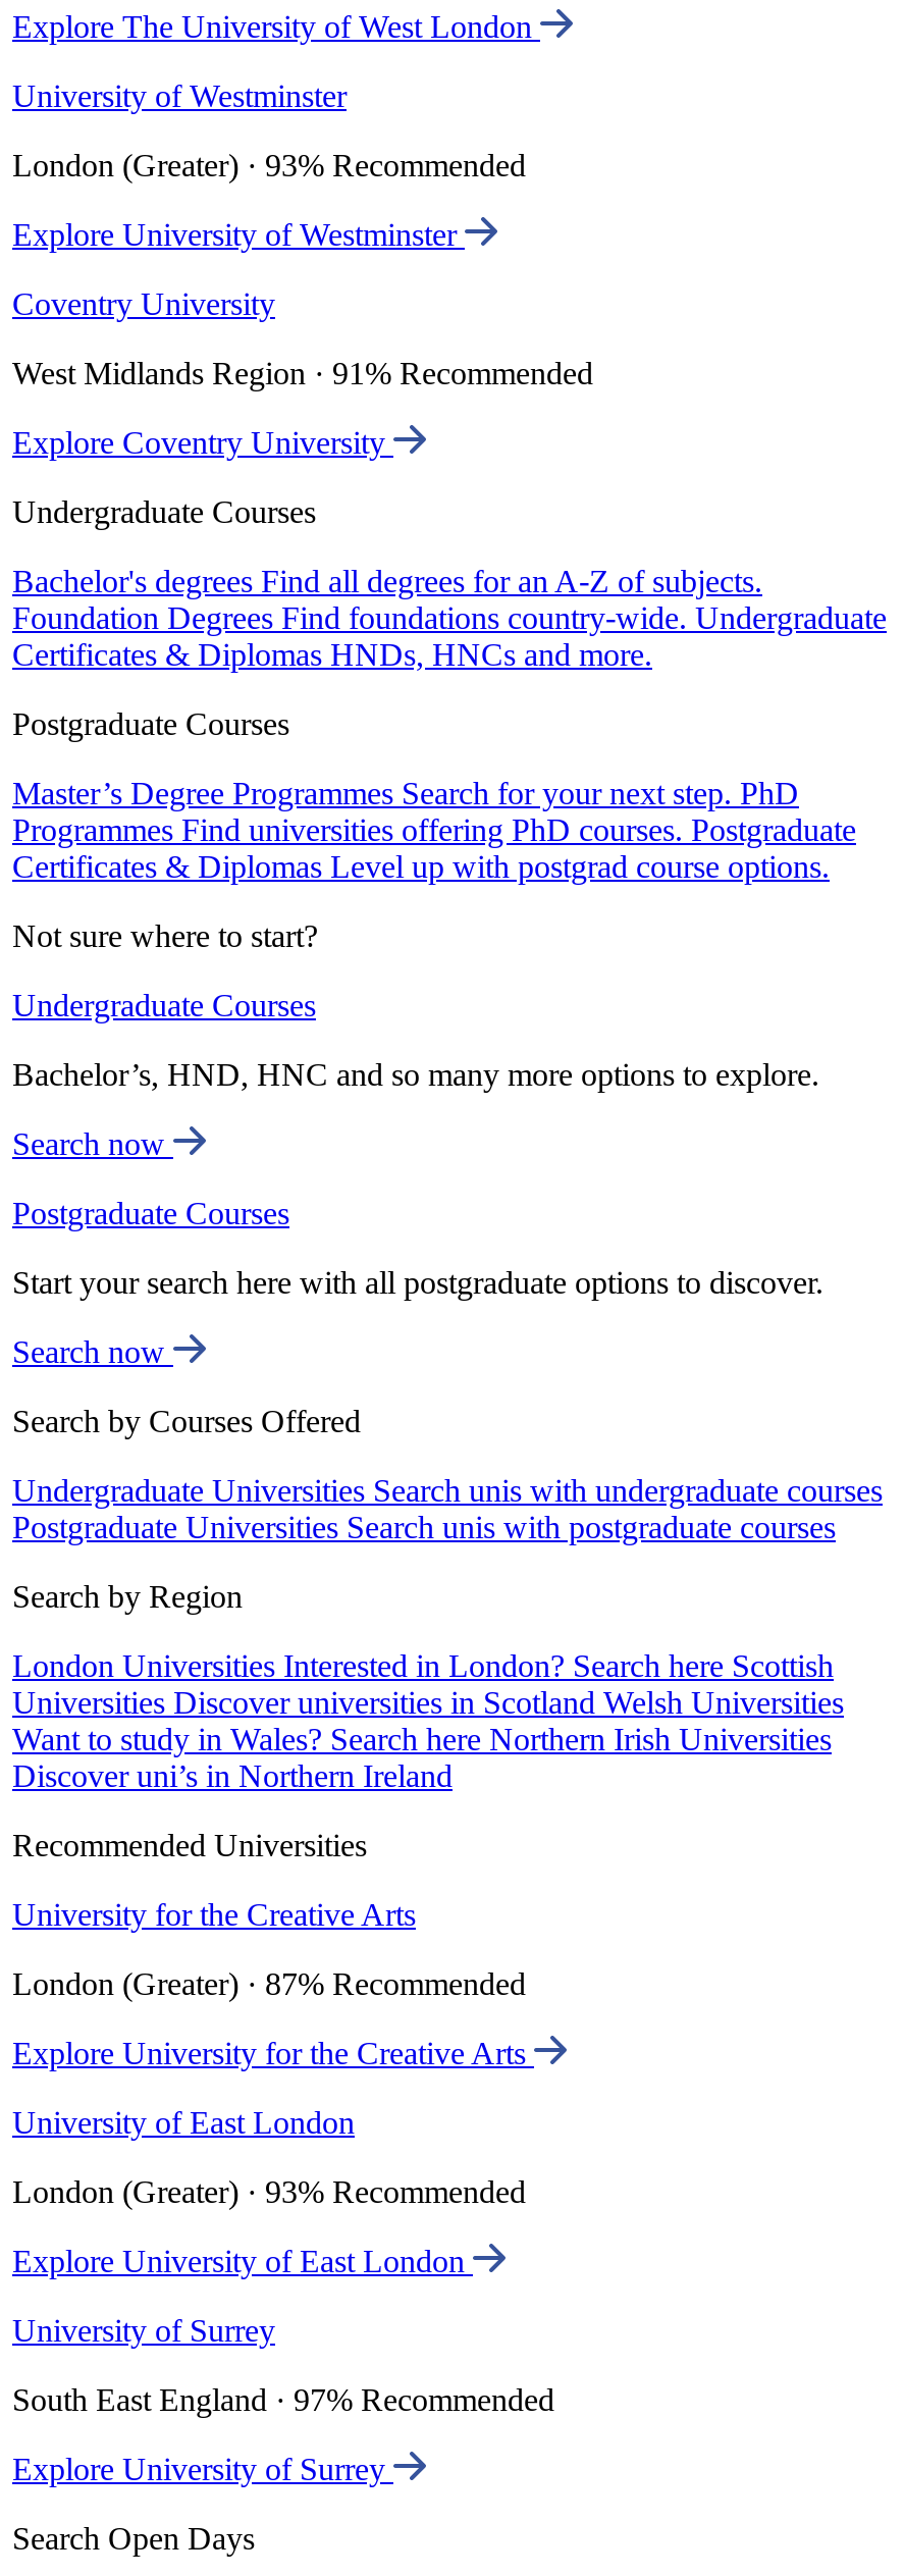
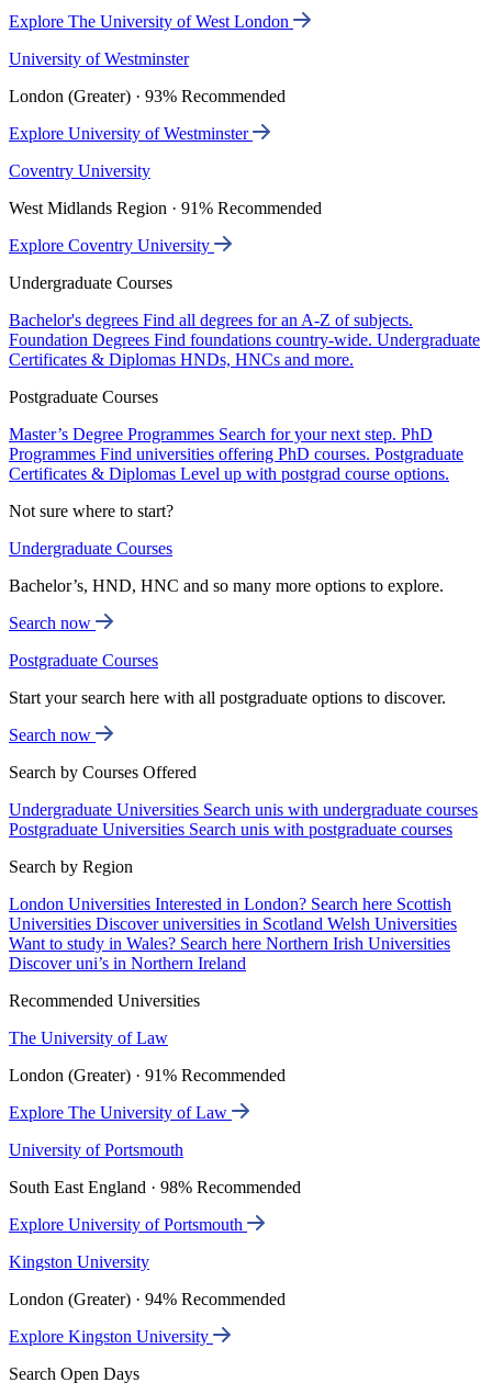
[12,1897,416,1932] University for the Creative Arts -> [9,1029,168,1047] The University of Law
[12,1967,526,2001] London (Greater) · 87% Recommended -> [9,1066,286,1085] London (Greater) · 91% Recommended
[12,2036,534,2071] Explore University for the Creative Arts -> [9,1103,232,1122] Explore The University of Law
[12,2105,355,2140] University of East London -> [9,1141,183,1159] University of Portsmouth
[12,2175,526,2209] London (Greater) · 93% Recommended -> [9,1178,301,1197] South East England · 98% Recommended
[12,2244,473,2279] Explore University of East London -> [9,1215,247,1234] Explore University of Portsmouth
[12,2313,275,2348] University of Surrey -> [9,1253,149,1271] Kingston University
[12,2383,554,2417] South East England · 97% Recommended -> [9,1290,286,1308] London (Greater) · 94% Recommended
[12,2452,393,2486] Explore University of Surrey -> [9,1327,213,1346] Explore Kingston University

